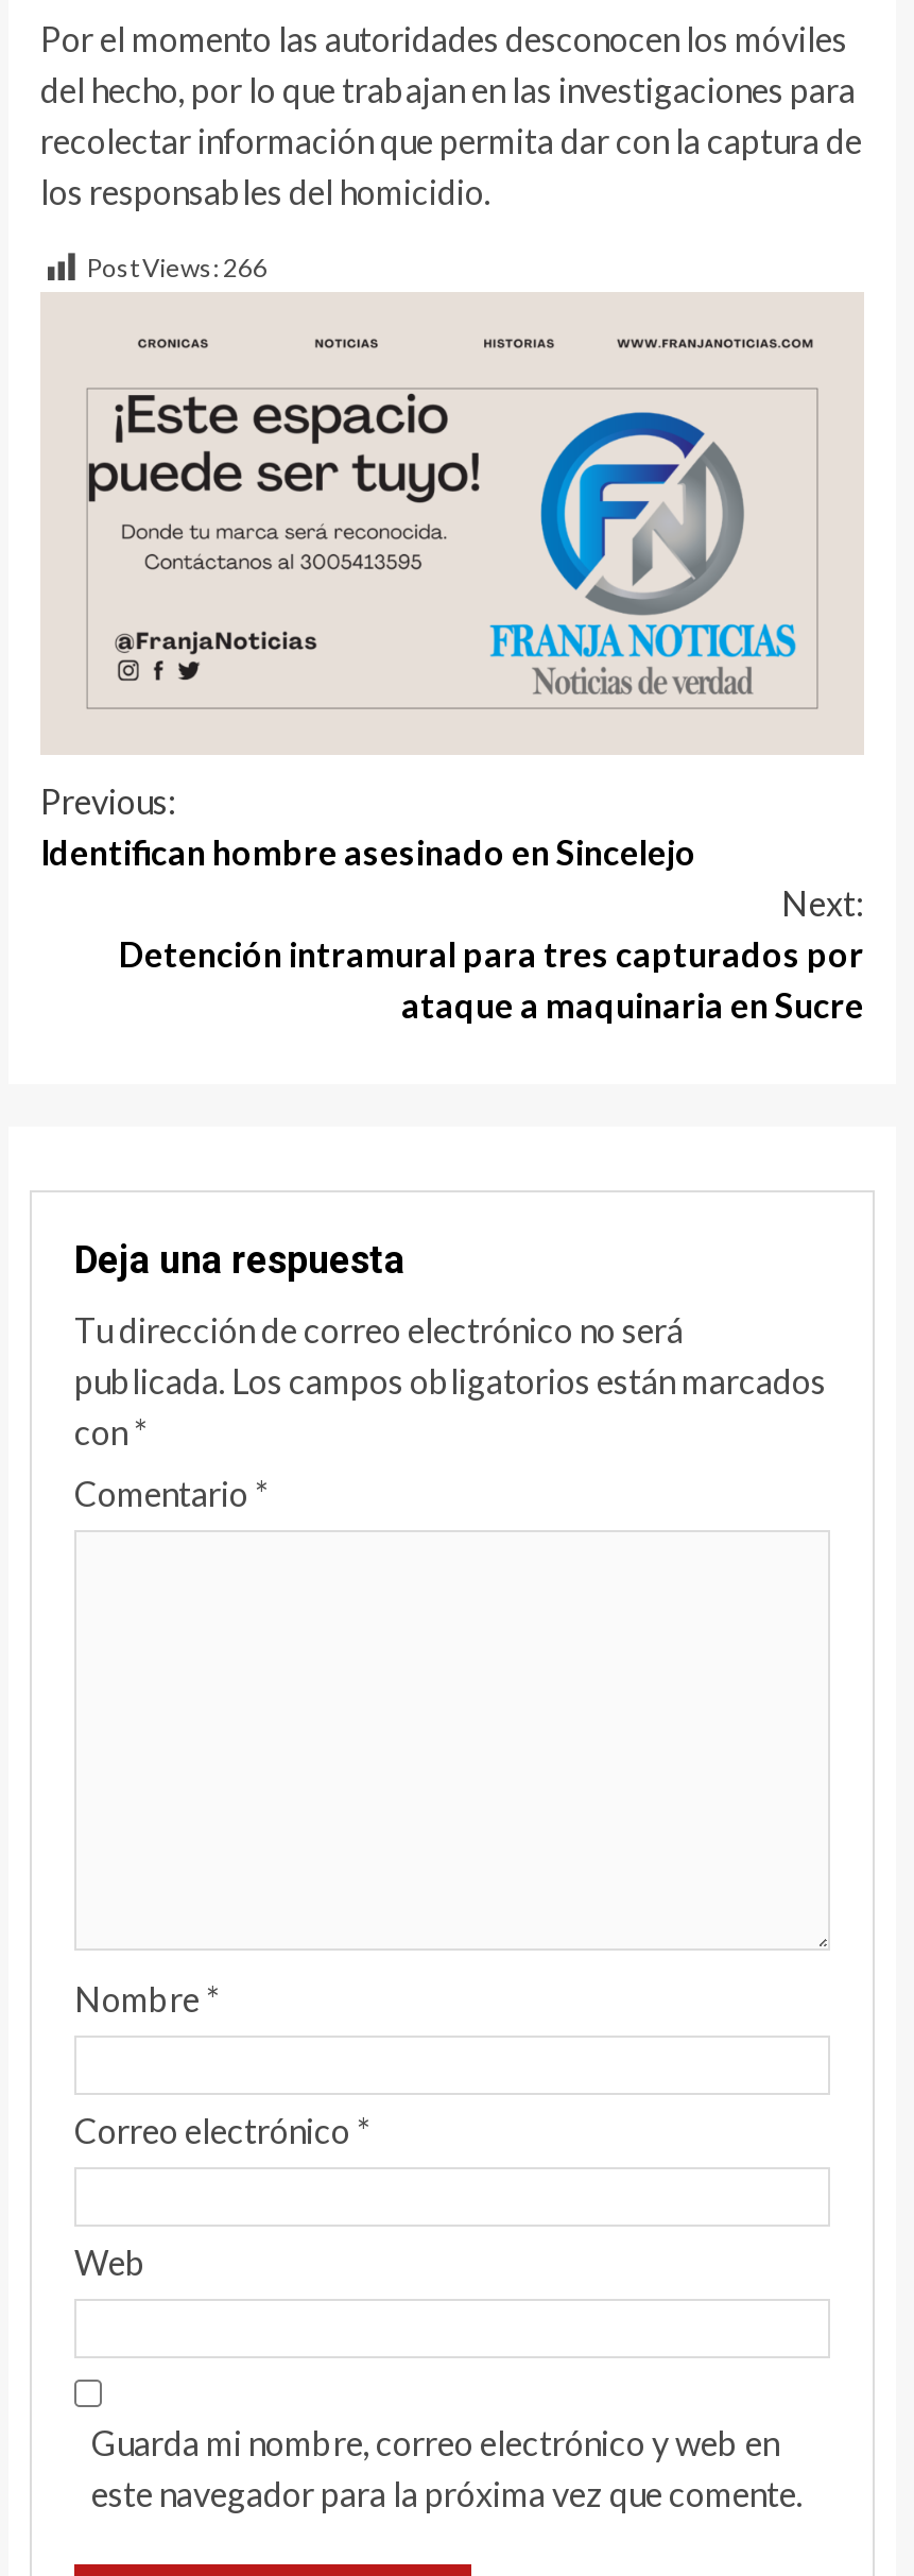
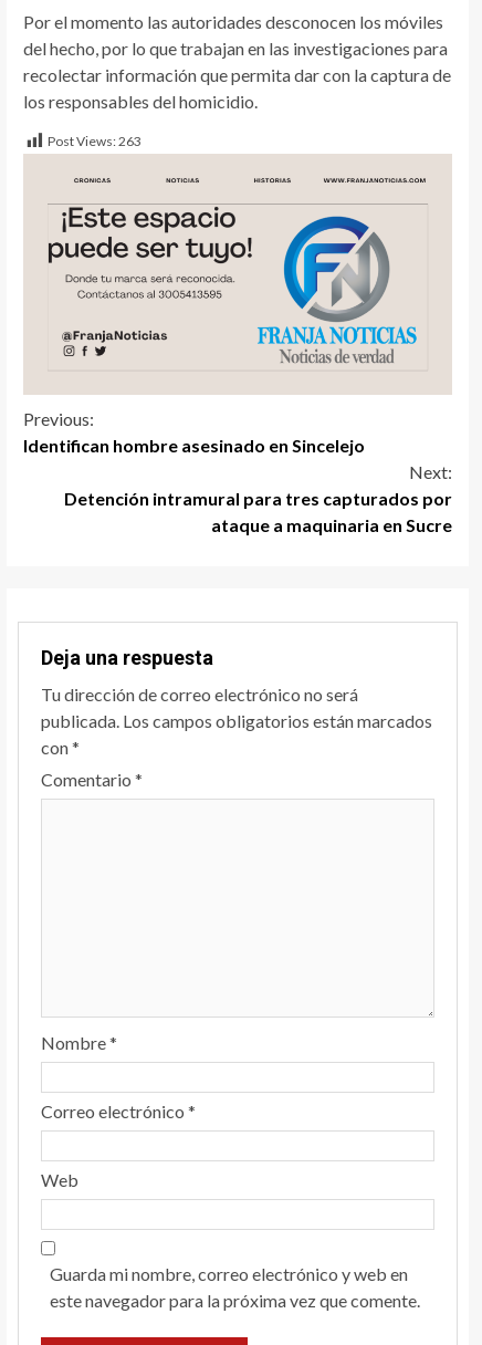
[87,252,268,284] Post Views: 266 -> [48,133,142,149] Post Views: 263

